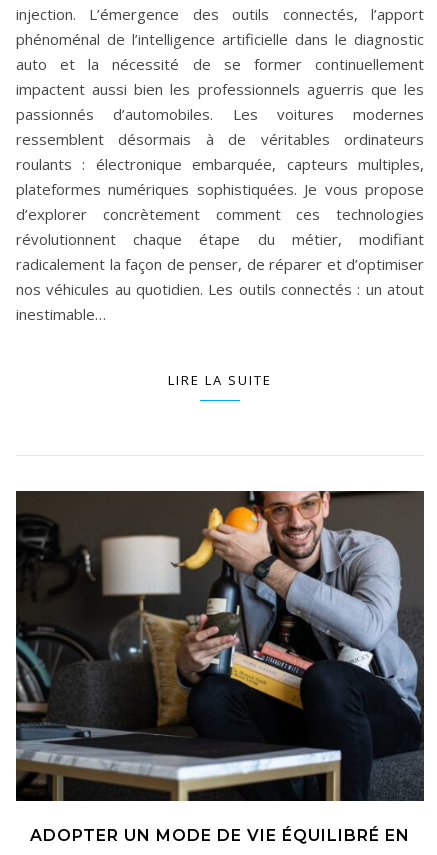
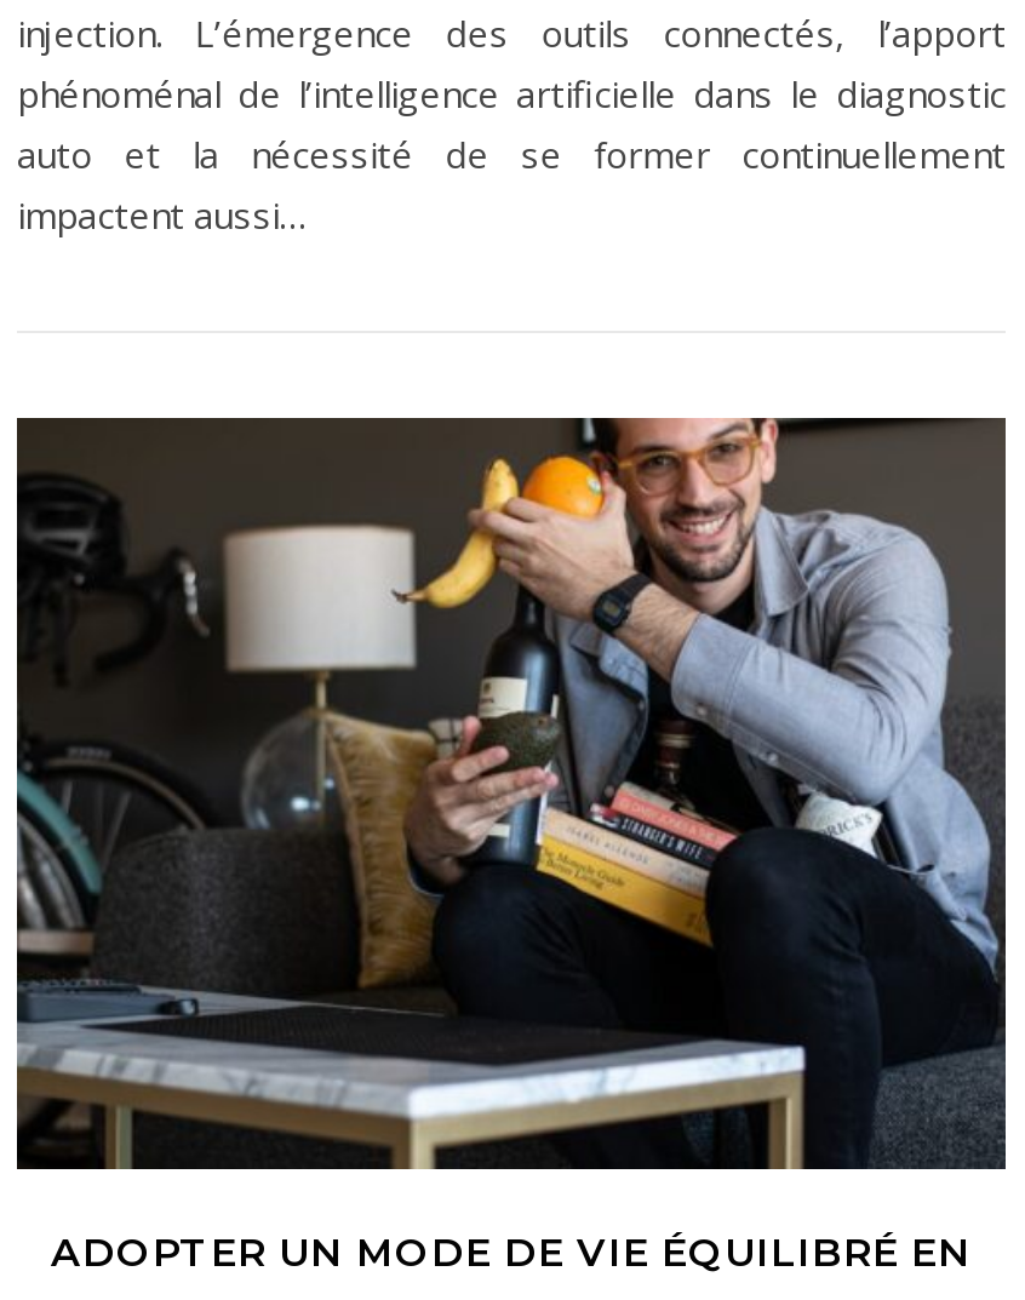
[16,78,424,388] impactent aussi bien les professionnels aguerris que les | passionnés d’automobiles. Les voitures modernes | ressemblent désormais à de véritables ordinateurs | roulants : électronique embarquée, capteurs multiples, | plateformes numériques sophistiquées. Je vous propose | d’explorer concrètement comment ces technologies | révolutionnent chaque étape du métier, modifiant | radicalement la façon de penser, de réparer et d’optimiser | nos véhicules au quotidien. Les outils connectés : un atout | inestimable… | LIRE LA SUITE -> [17,190,305,239] impactent aussi…

